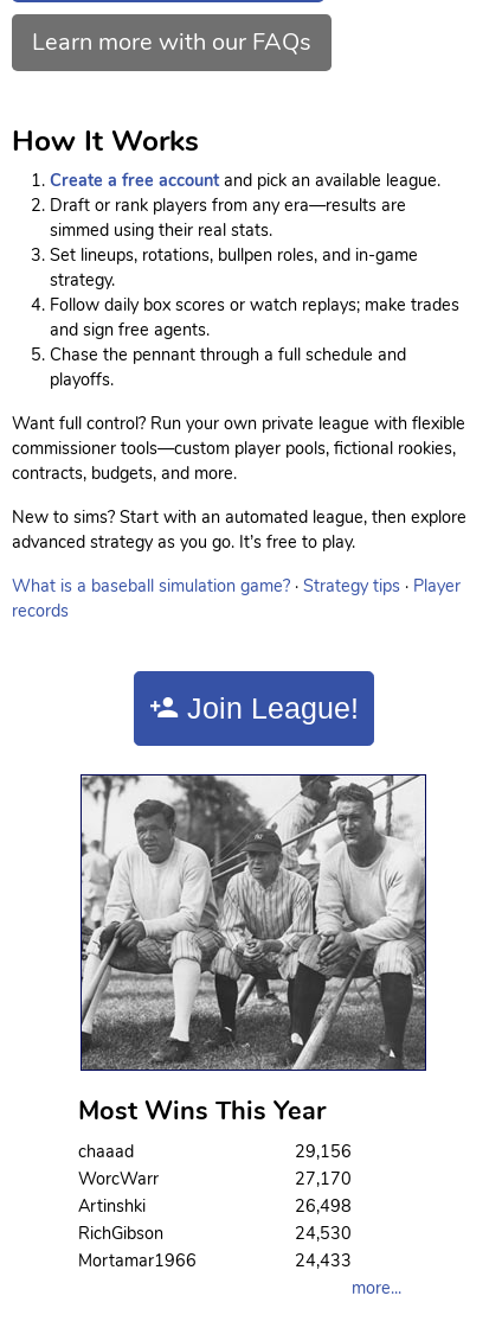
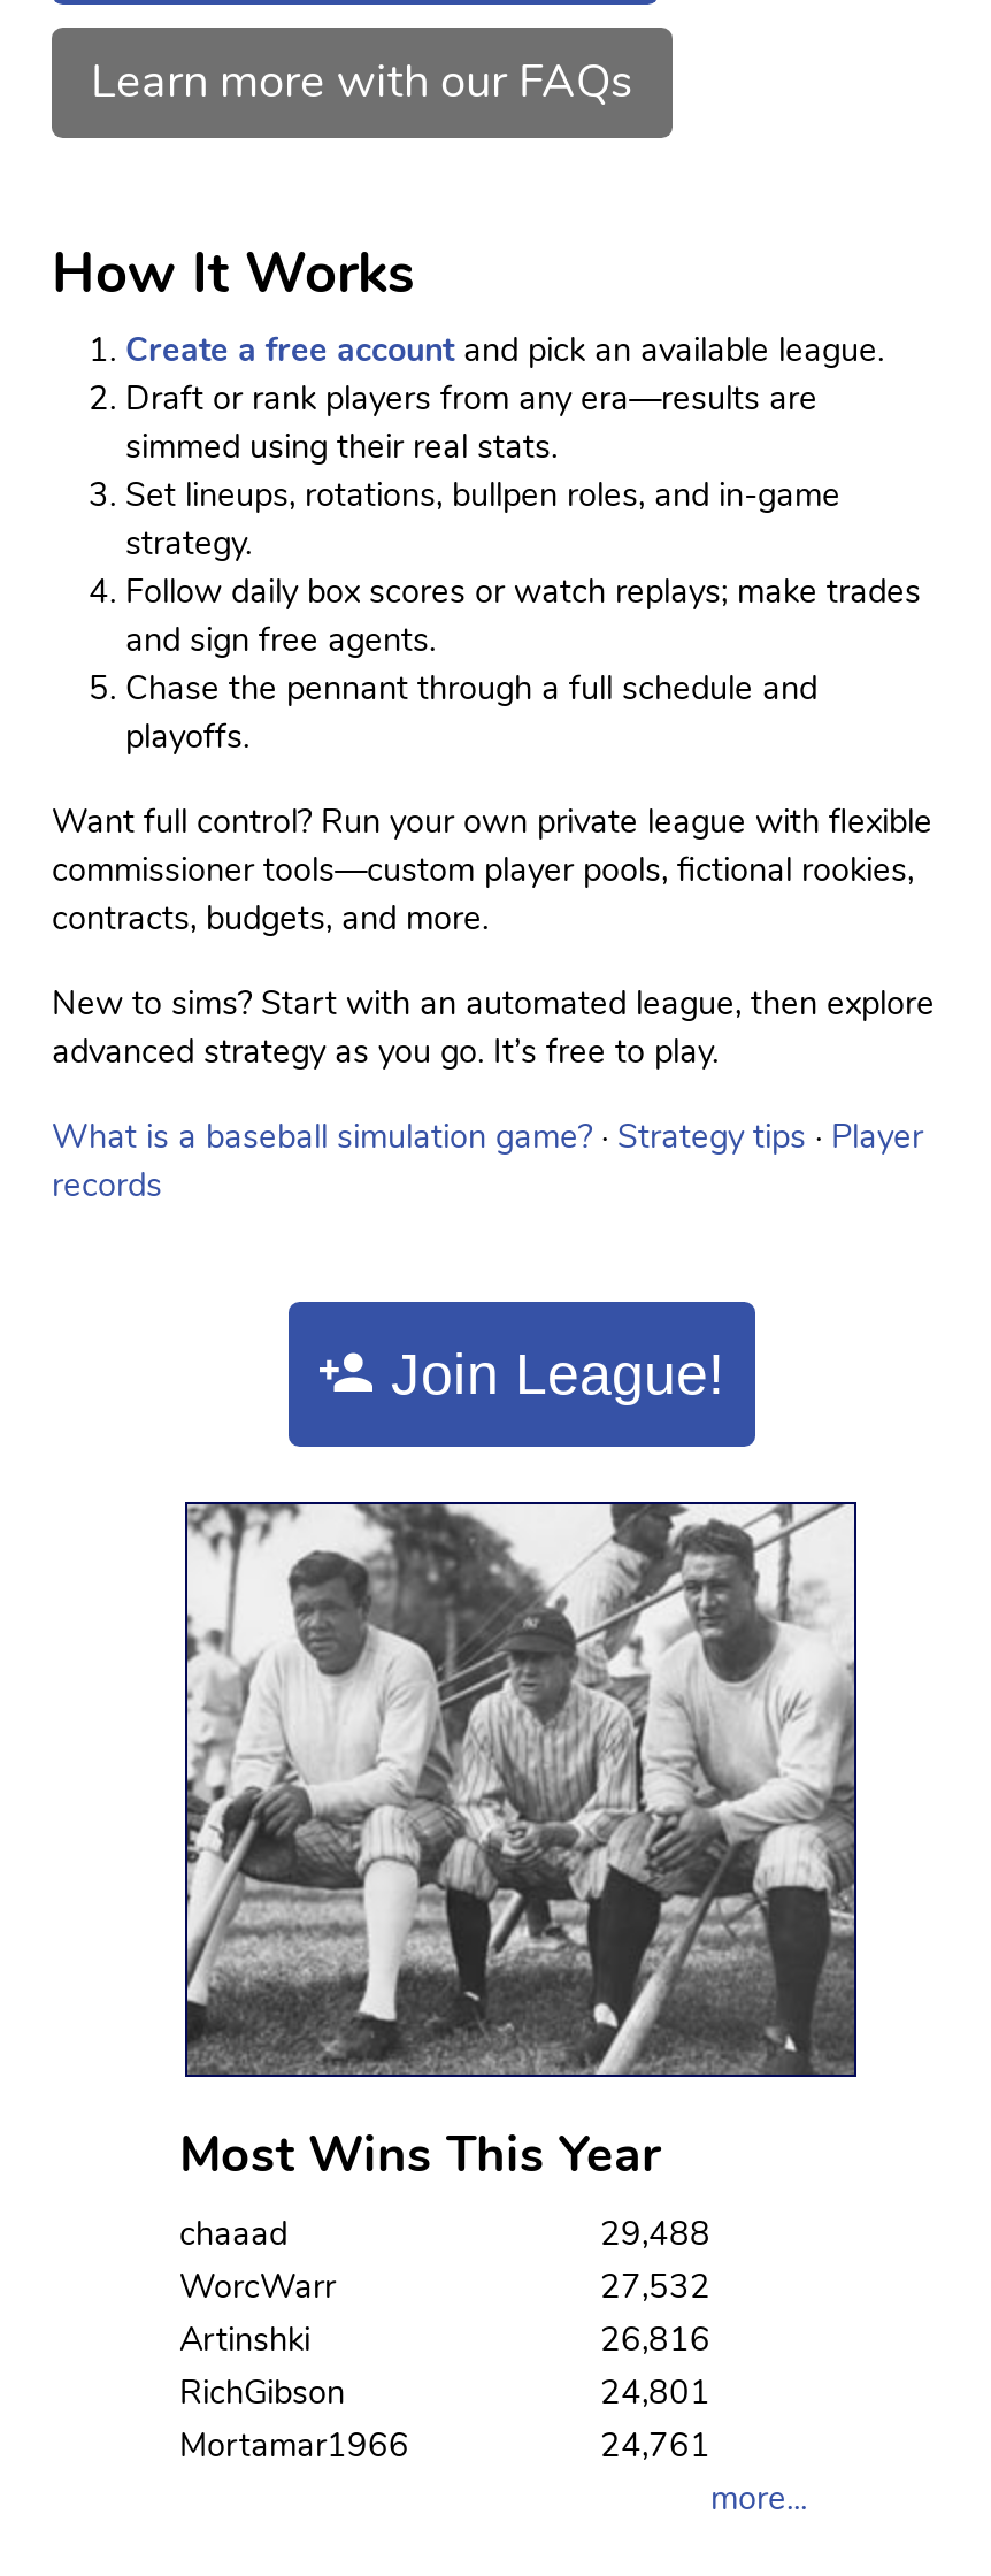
[294,1139,351,1163] 29,156 -> [600,2210,710,2256] 29,488
[294,1167,351,1190] 27,170 -> [600,2263,710,2309] 27,532
[294,1194,351,1218] 26,498 -> [600,2316,710,2362] 26,816
[294,1221,351,1245] 24,530 -> [600,2369,710,2415] 24,801
[294,1249,351,1272] 24,433 -> [600,2422,710,2468] 24,761

